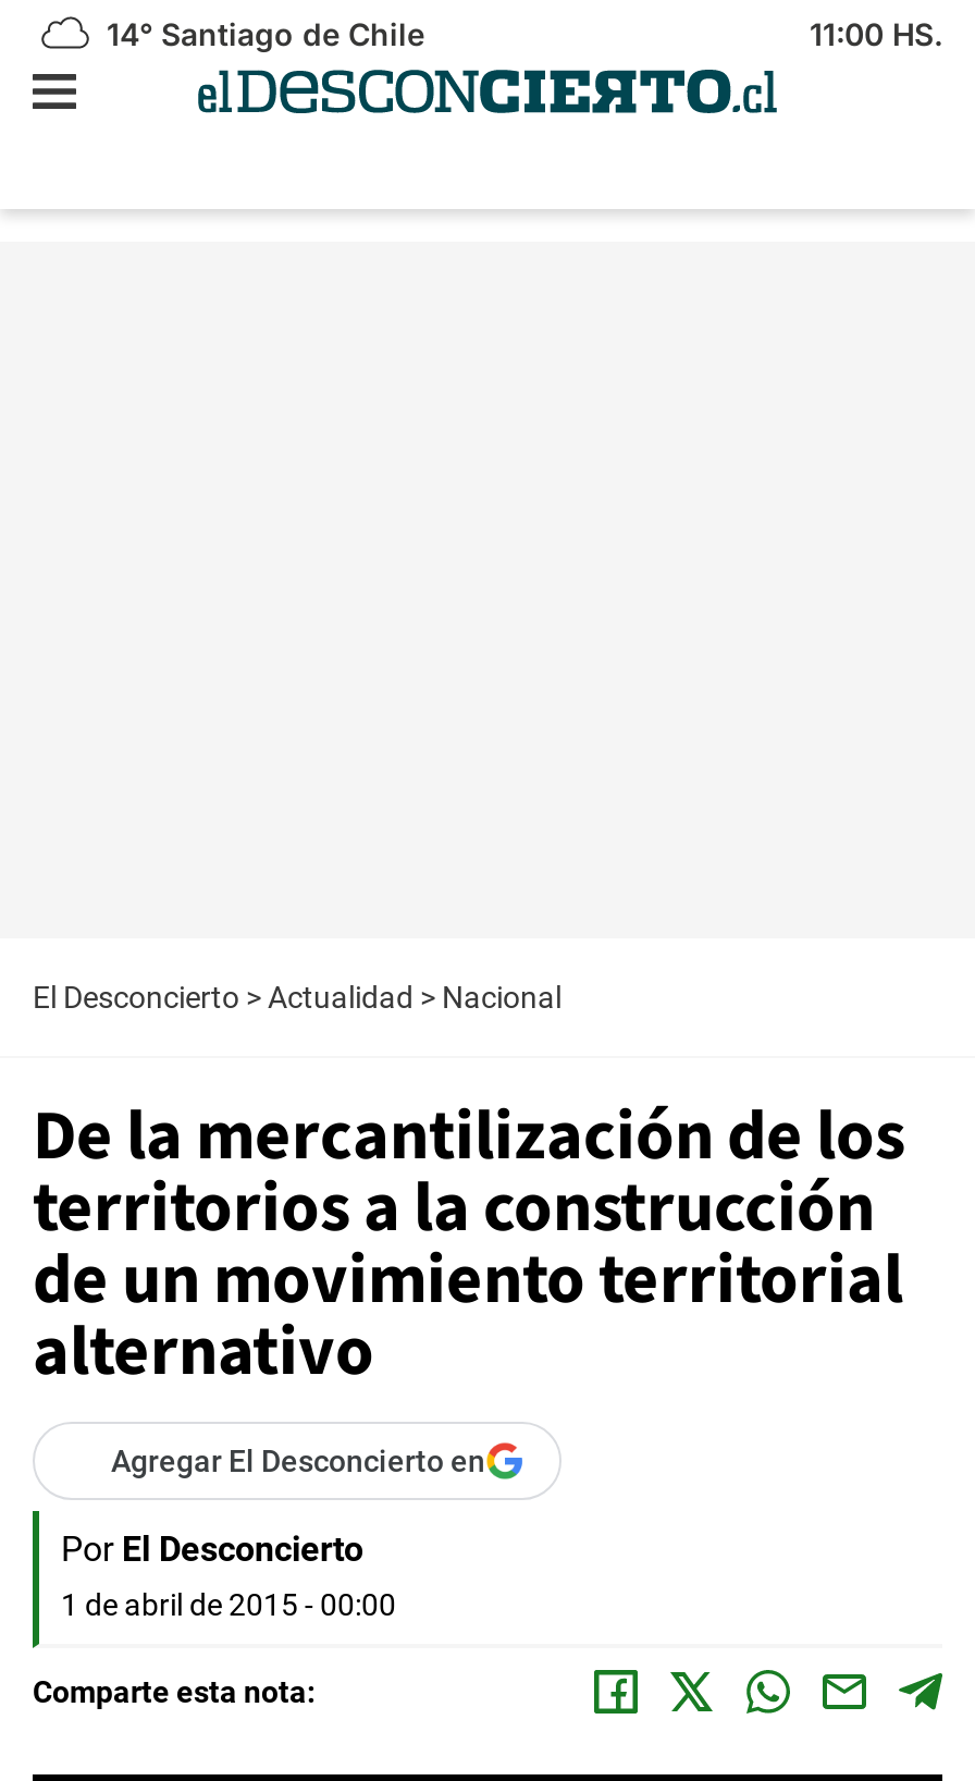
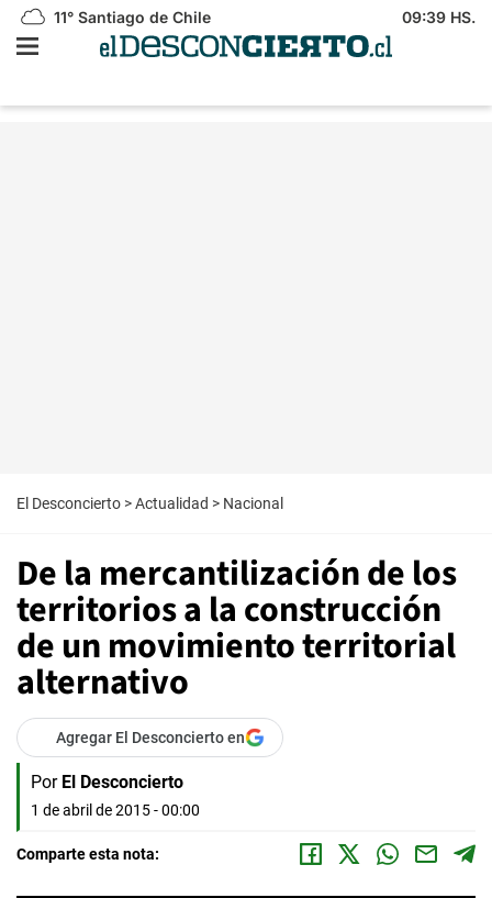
[98,15,424,52] 14° Santiago de Chile -> [49,8,211,26] 11° Santiago de Chile
[810,15,942,52] 11:00 HS. -> [402,8,476,26] 09:39 HS.

